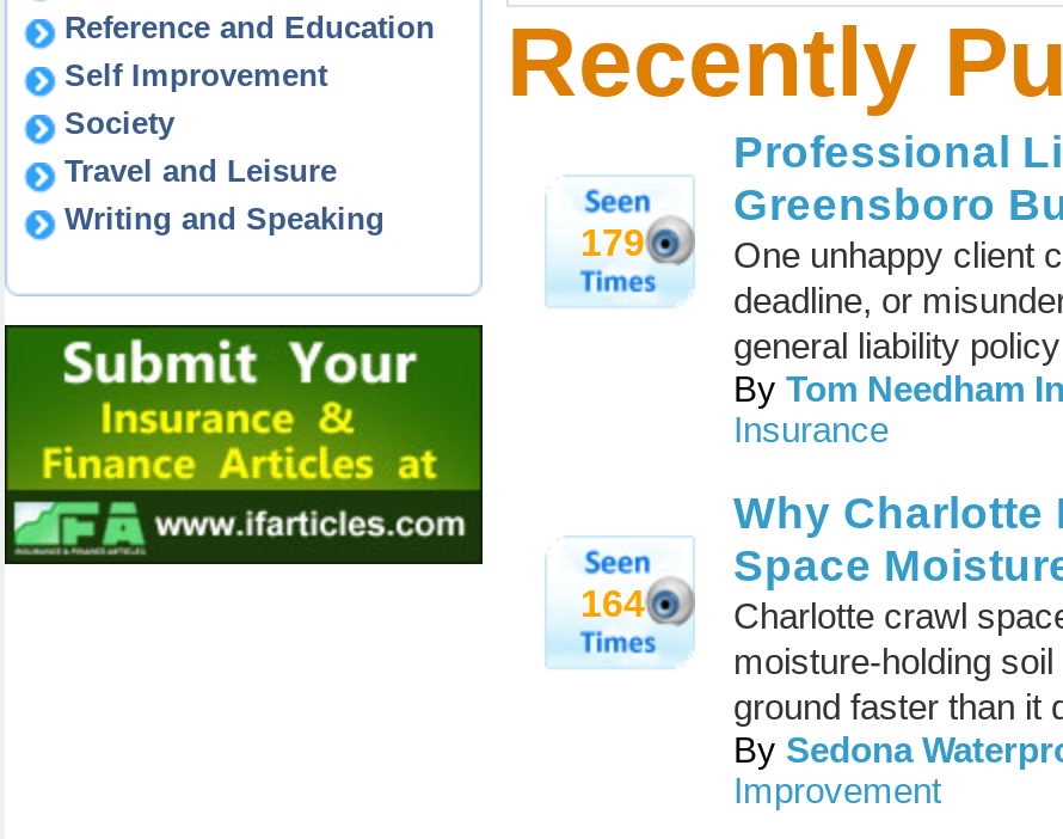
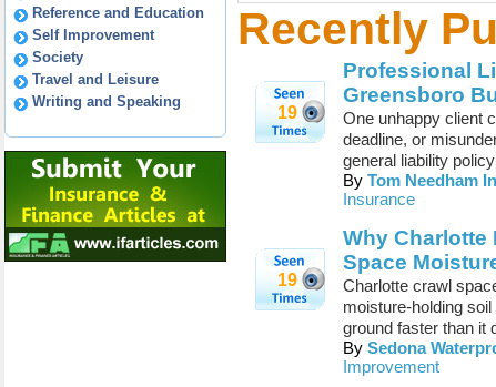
[580,222,645,263] 179 -> [277,103,297,122] 19
[580,583,645,624] 164 -> [277,271,297,289] 19

